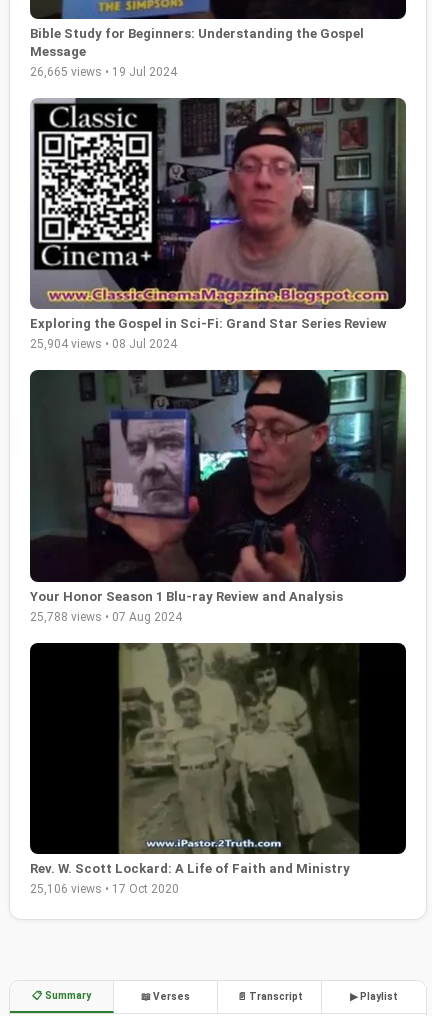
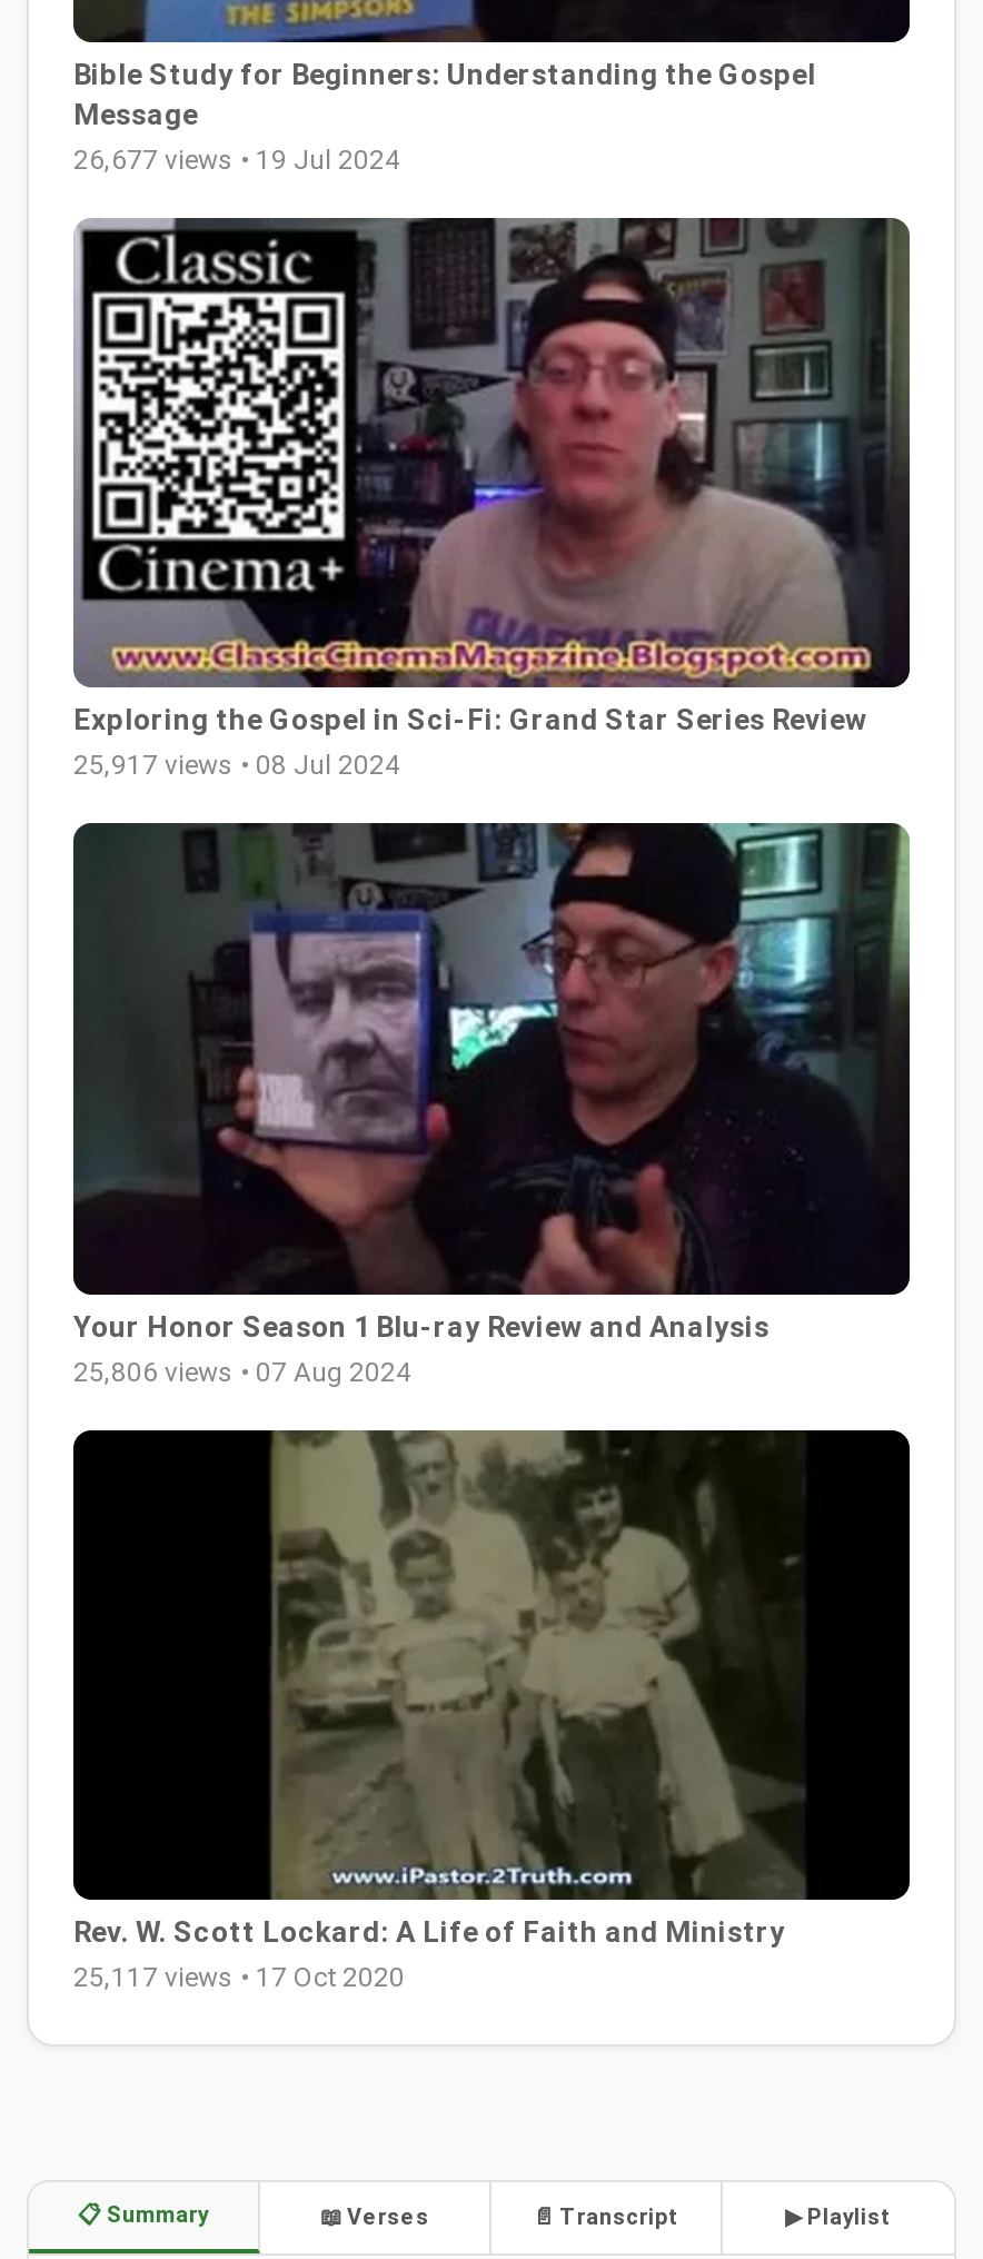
[30,65,177,79] 26,665 views • 19 Jul 2024 -> [73,144,400,175] 26,677 views • 19 Jul 2024
[30,337,177,351] 25,904 views • 08 Jul 2024 -> [73,750,400,781] 25,917 views • 08 Jul 2024
[30,610,182,624] 25,788 views • 07 Aug 2024 -> [73,1356,411,1387] 25,806 views • 07 Aug 2024
[30,882,179,896] 25,106 views • 17 Oct 2020 -> [73,1962,405,1993] 25,117 views • 17 Oct 2020

